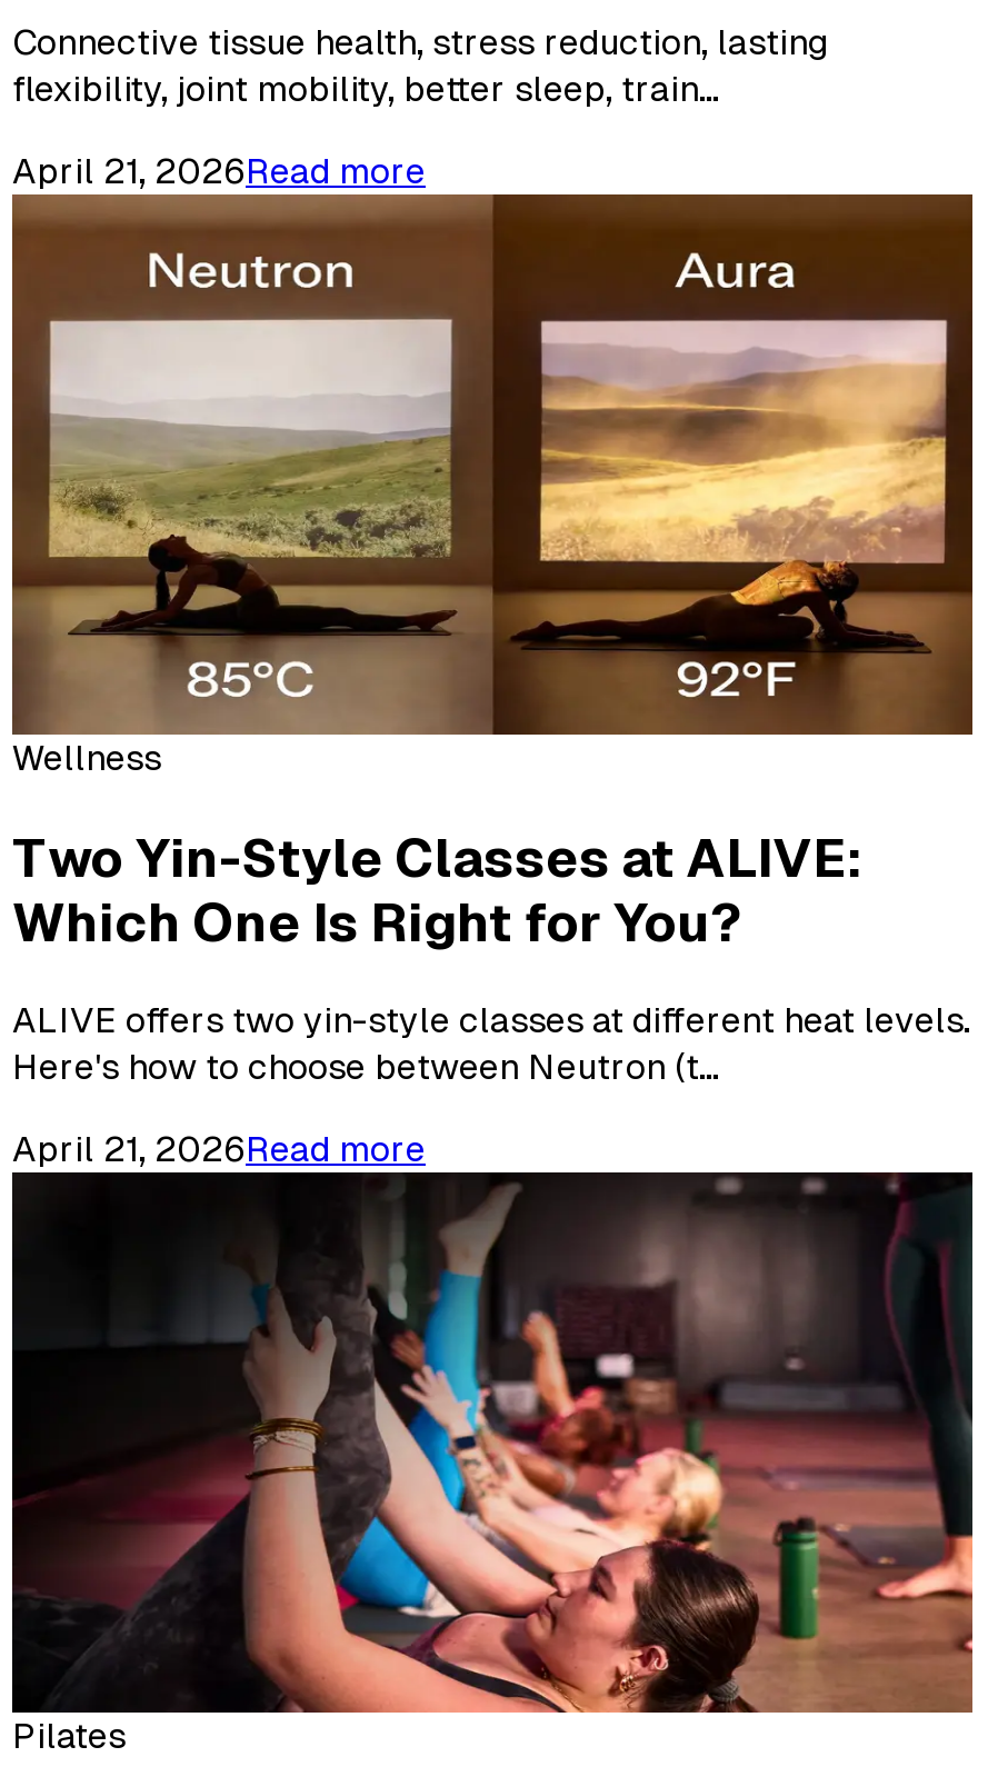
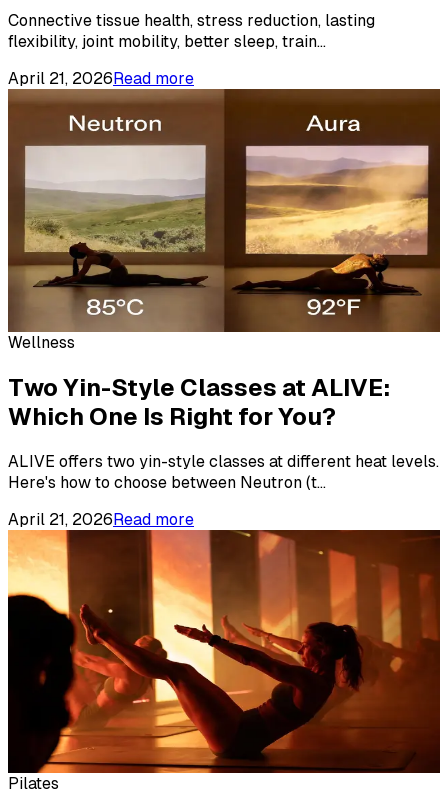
[10,1170,975,1715] [image] -> [7,529,441,774] [image]

